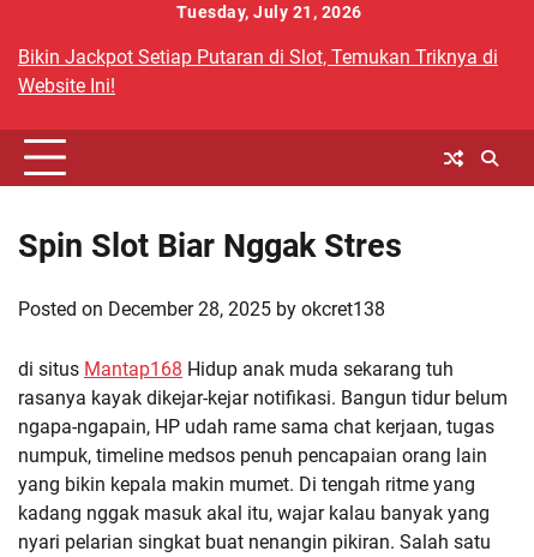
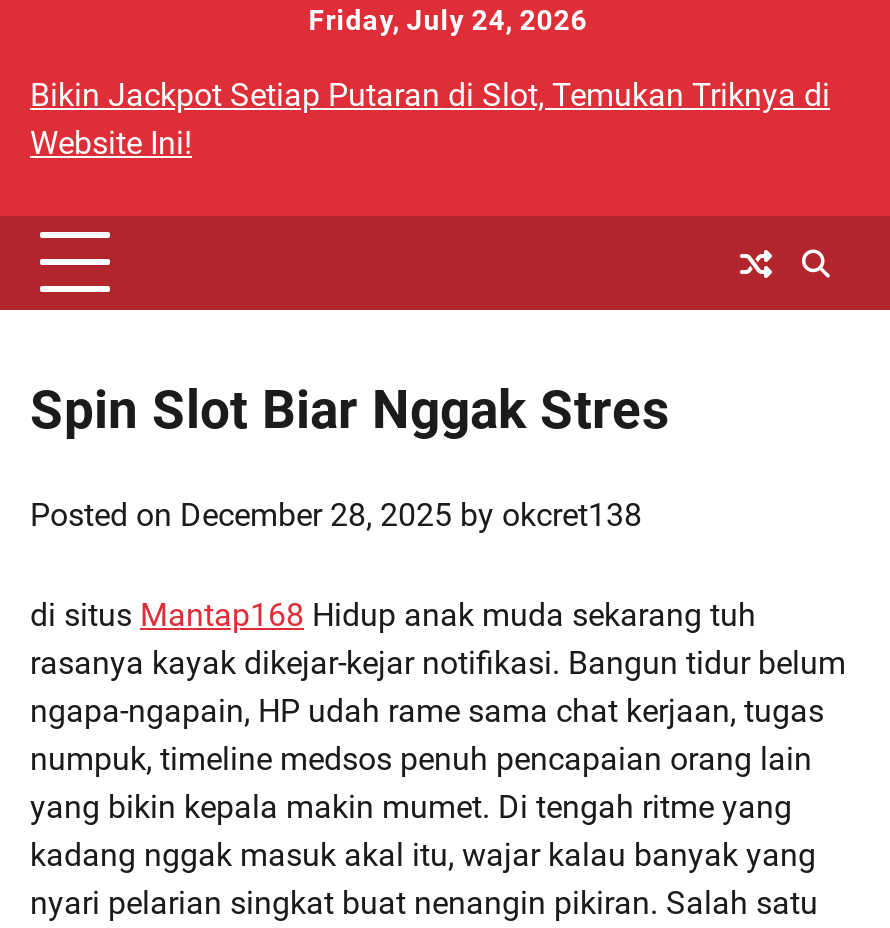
[176,2,362,22] Tuesday, July 21, 2026 -> [308,4,588,36] Friday, July 24, 2026

